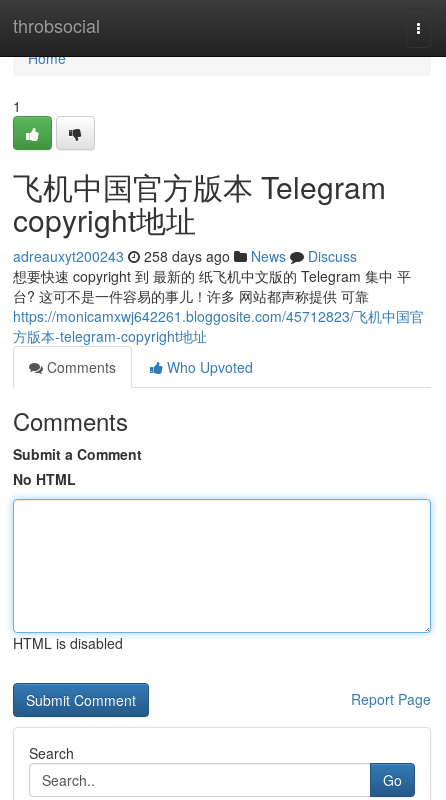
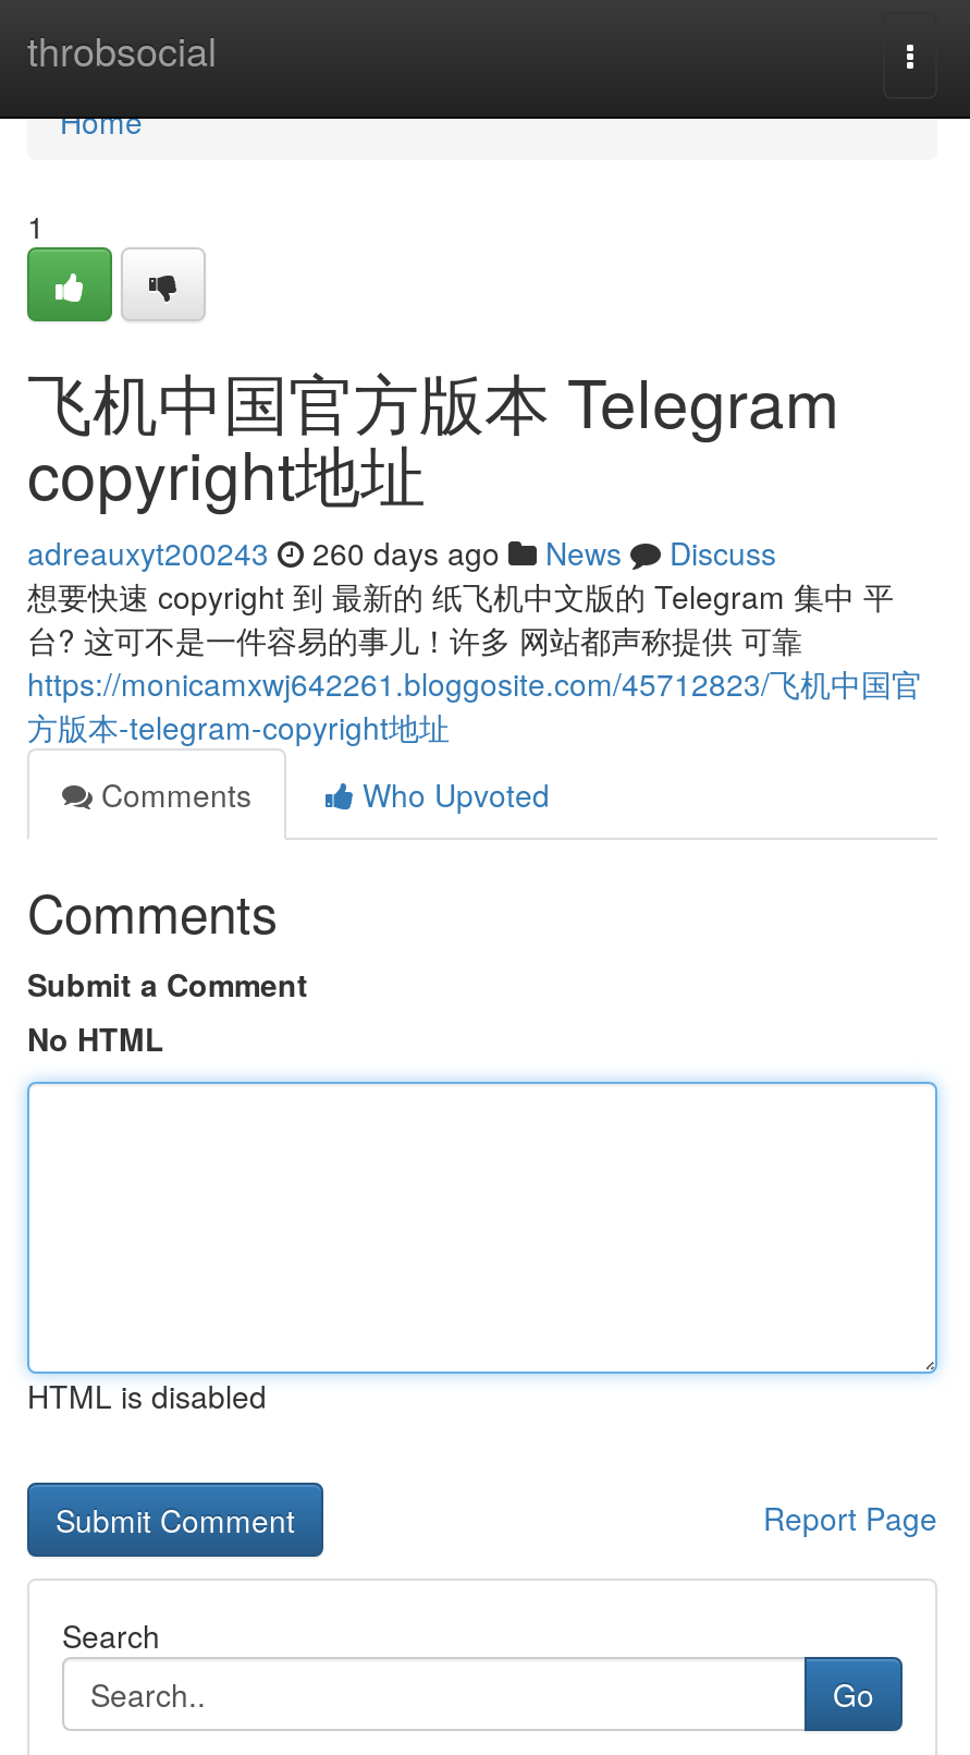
[13,246,357,266] adreauxyt200243 258 days ago News Discuss -> [27,531,776,574] adreauxyt200243 260 days ago News Discuss

